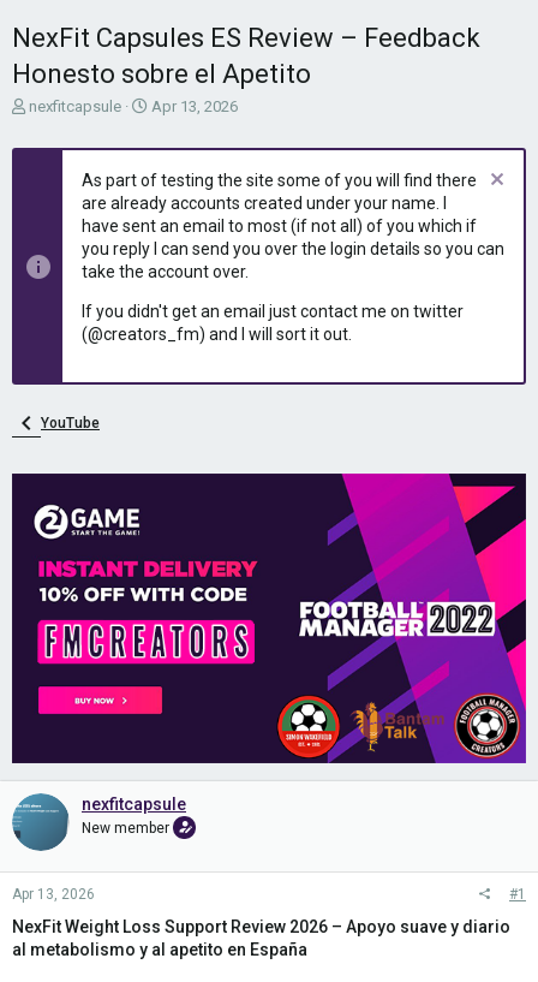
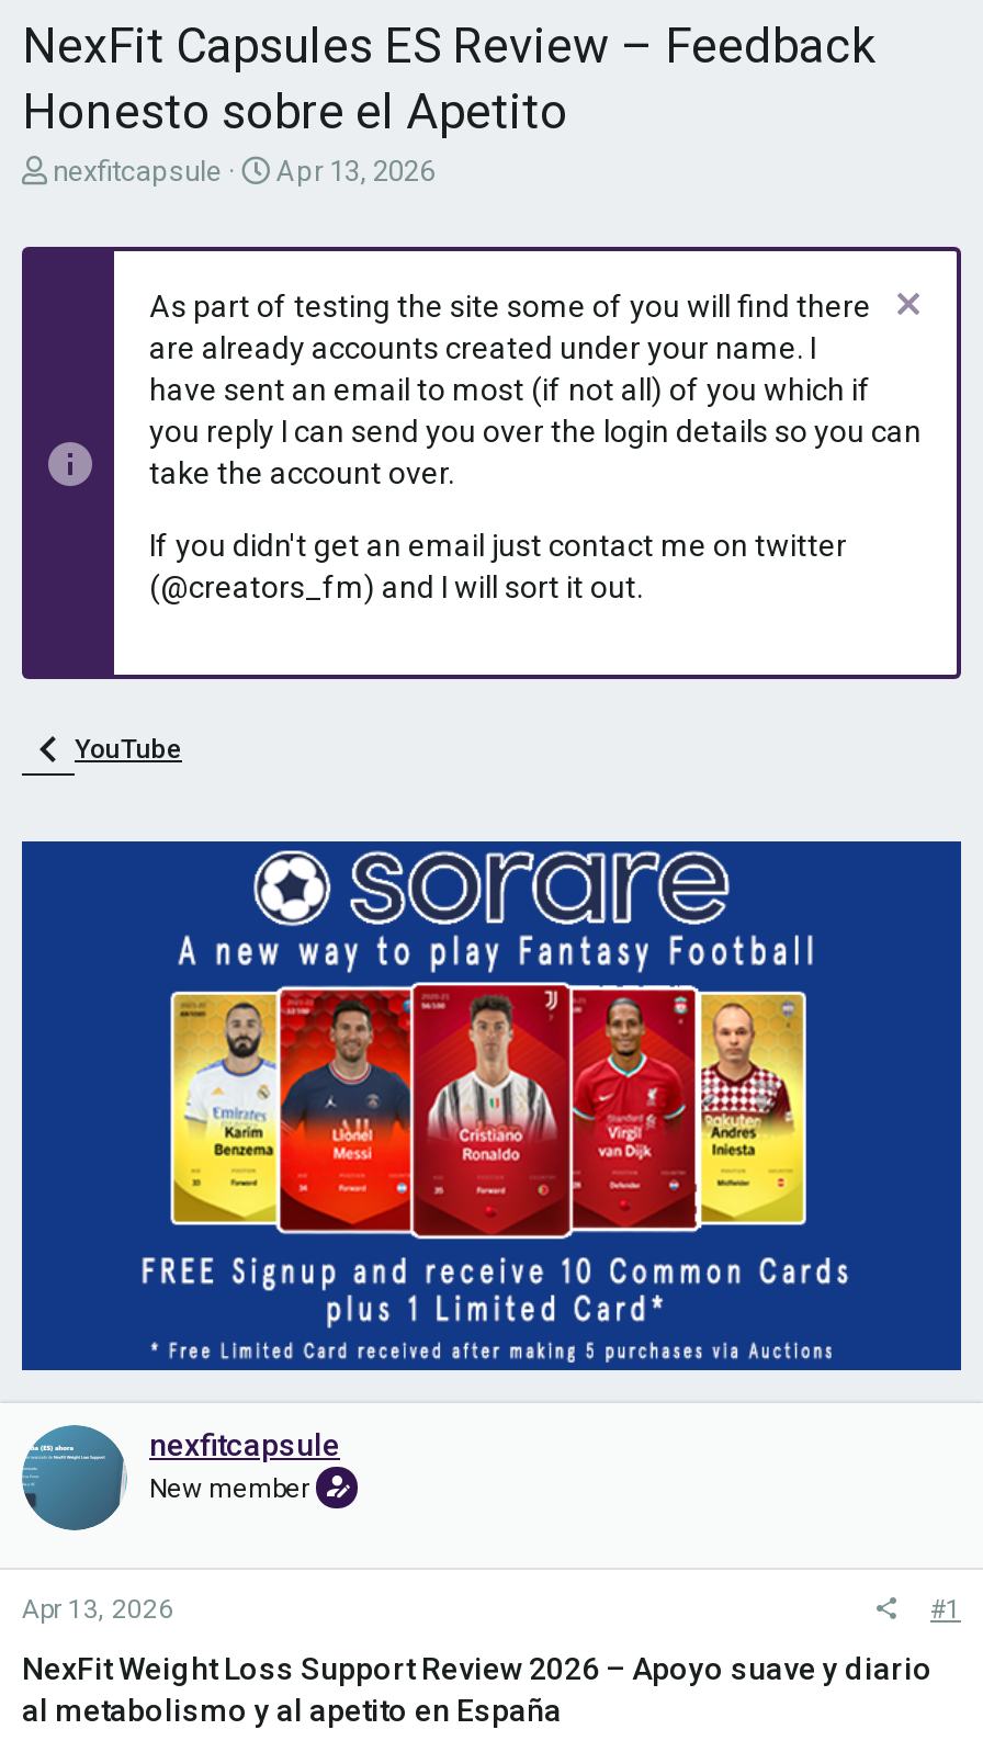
[12,472,527,763] [image] -> [22,839,963,1370] [image]

